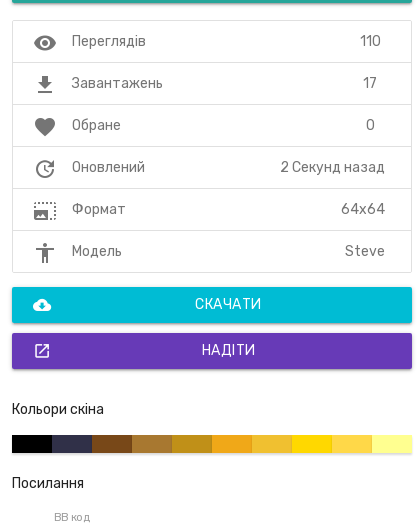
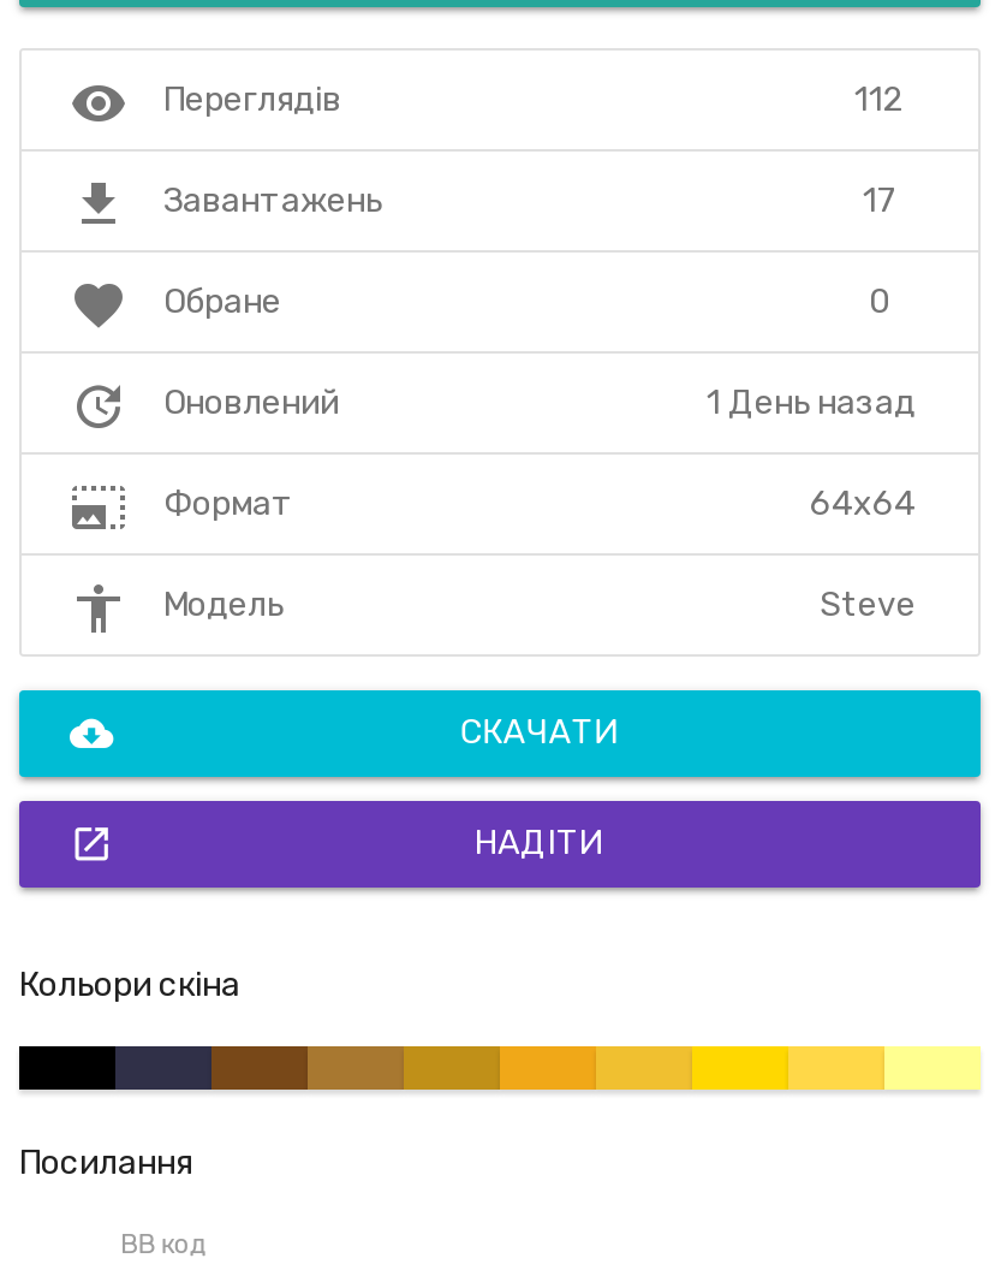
[359,32,380,49] 110 -> [854,78,905,119] 112
[280,158,385,175] 2 Секунд назад -> [707,381,916,422] 1 День назад

